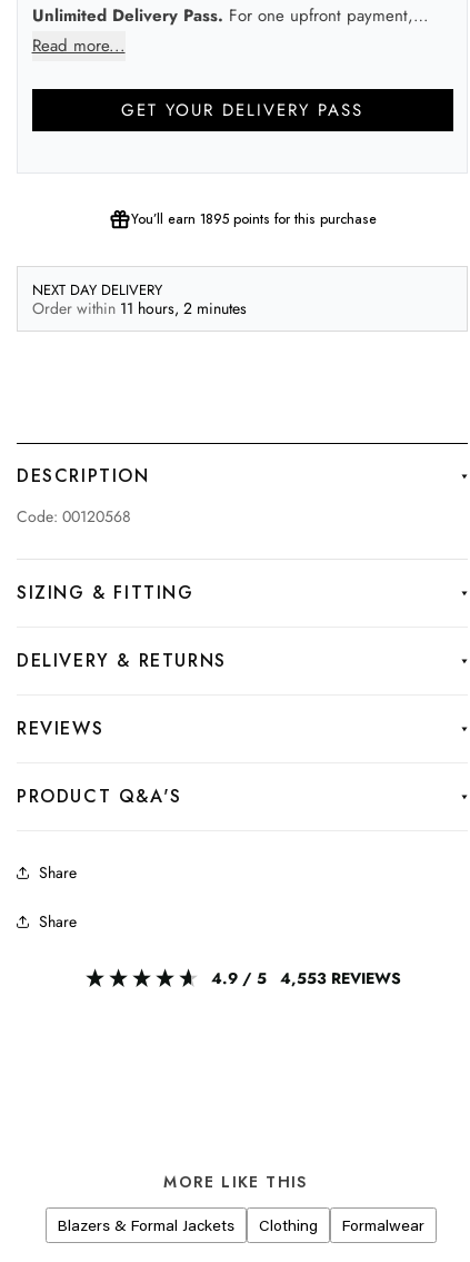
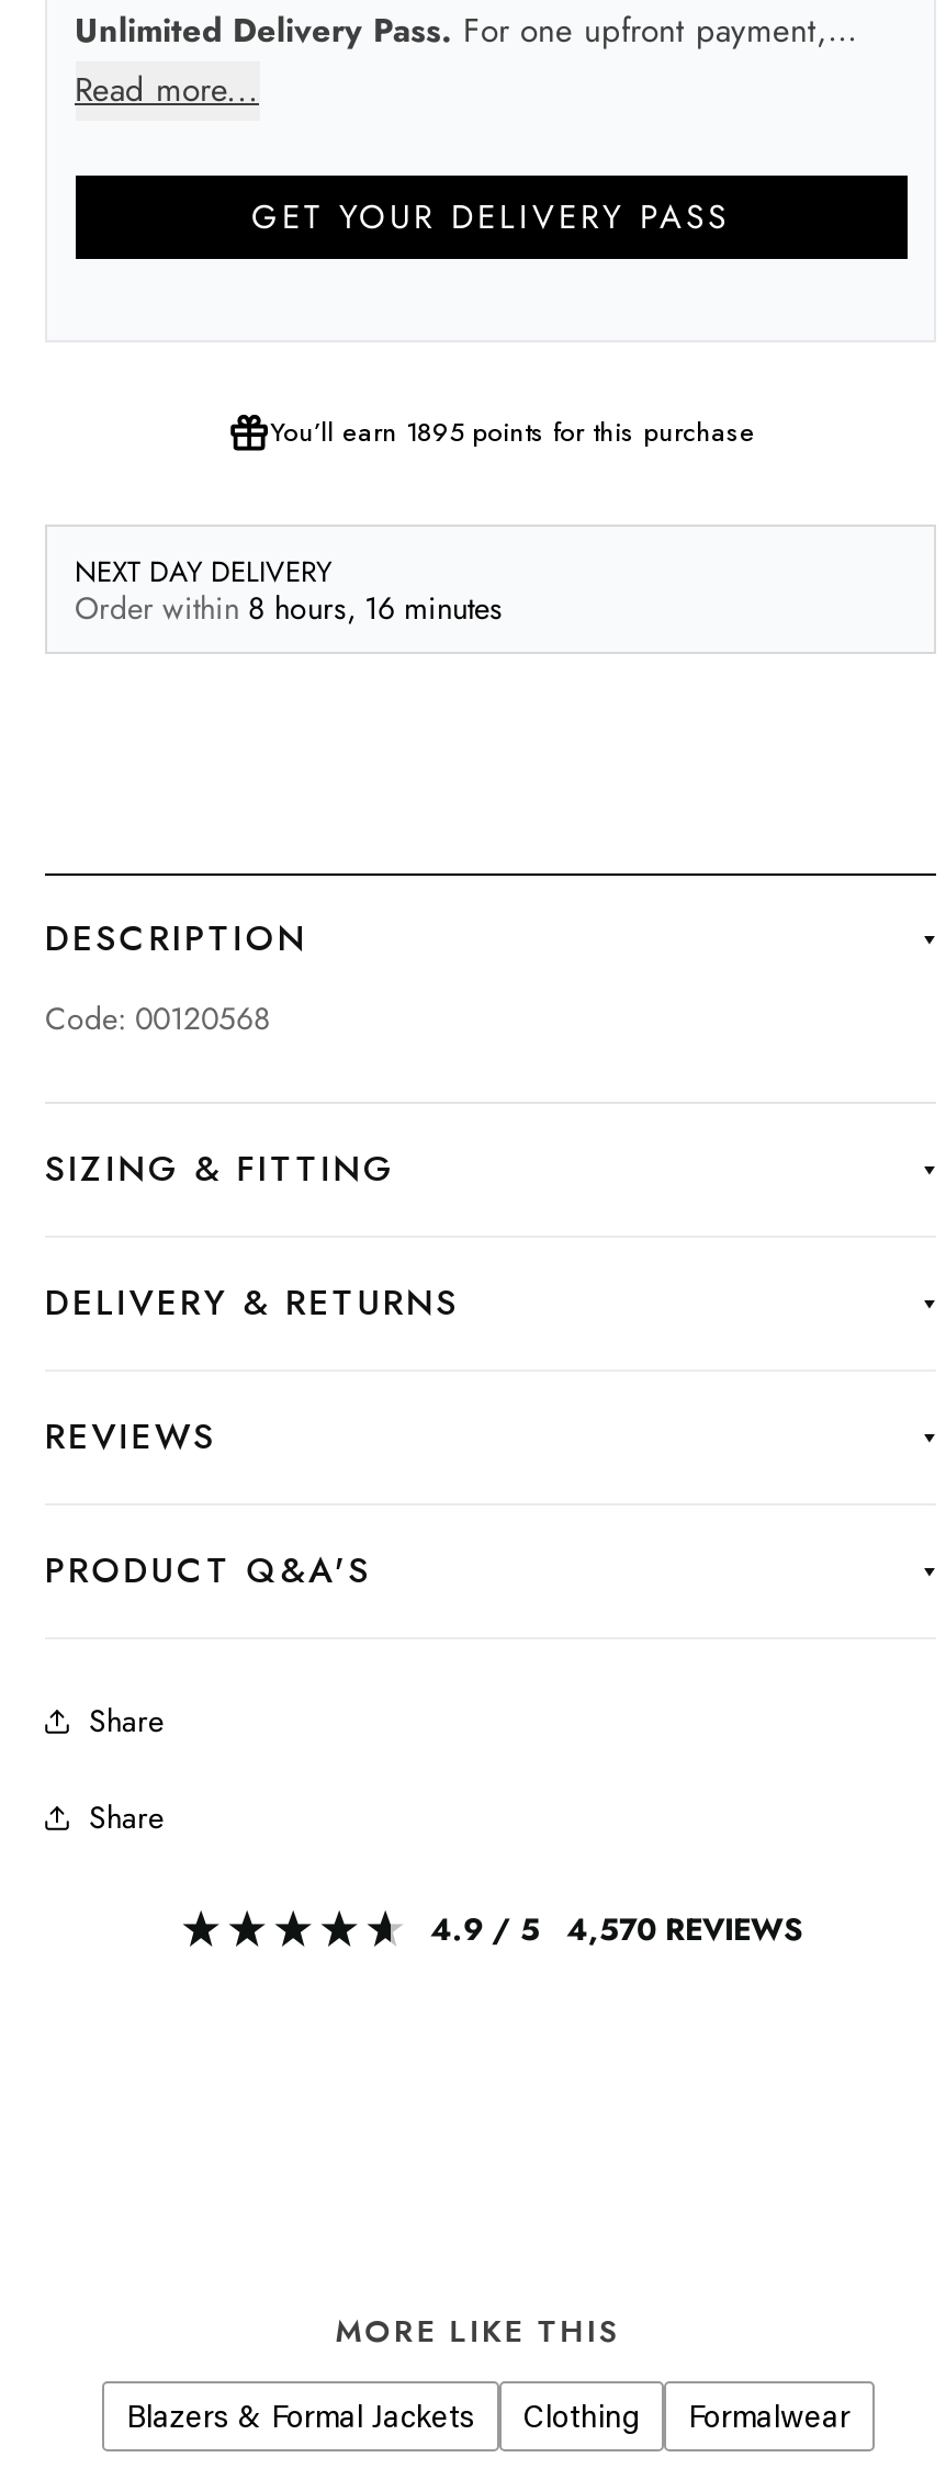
[32,297,246,319] Order within 11 hours, 2 minutes -> [75,585,503,629] Order within 8 hours, 16 minutes
[211,967,401,989] 4.9 / 5 4,553 REVIEWS -> [430,1907,803,1951] 4.9 / 5 4,570 REVIEWS

